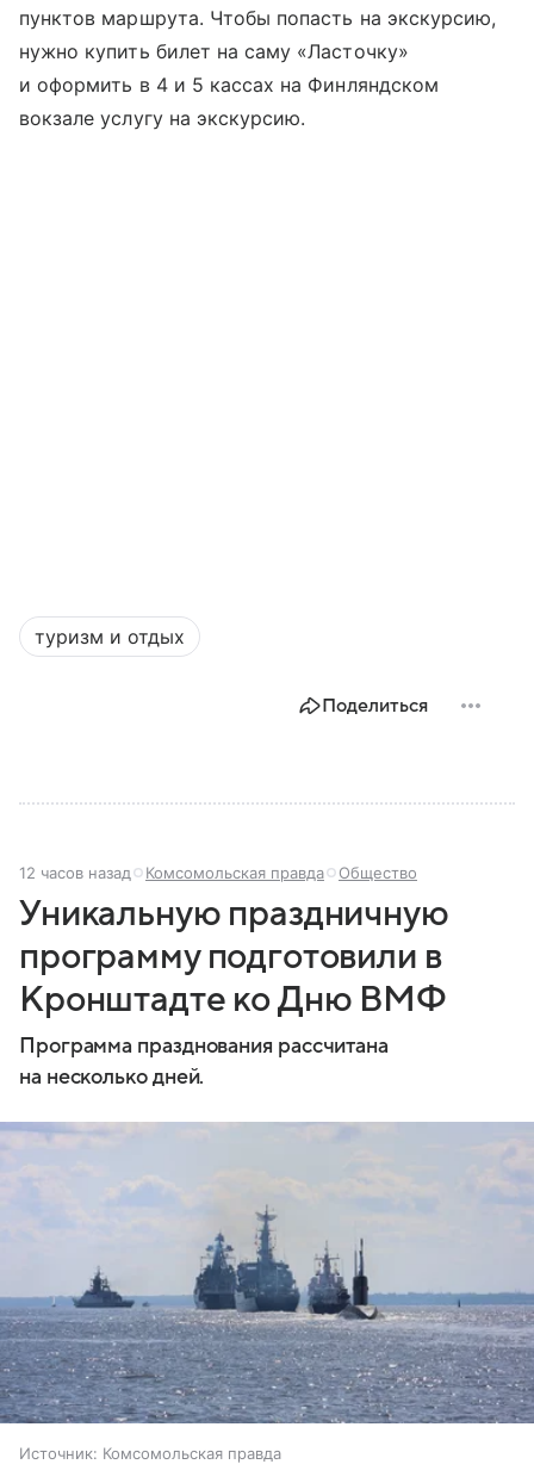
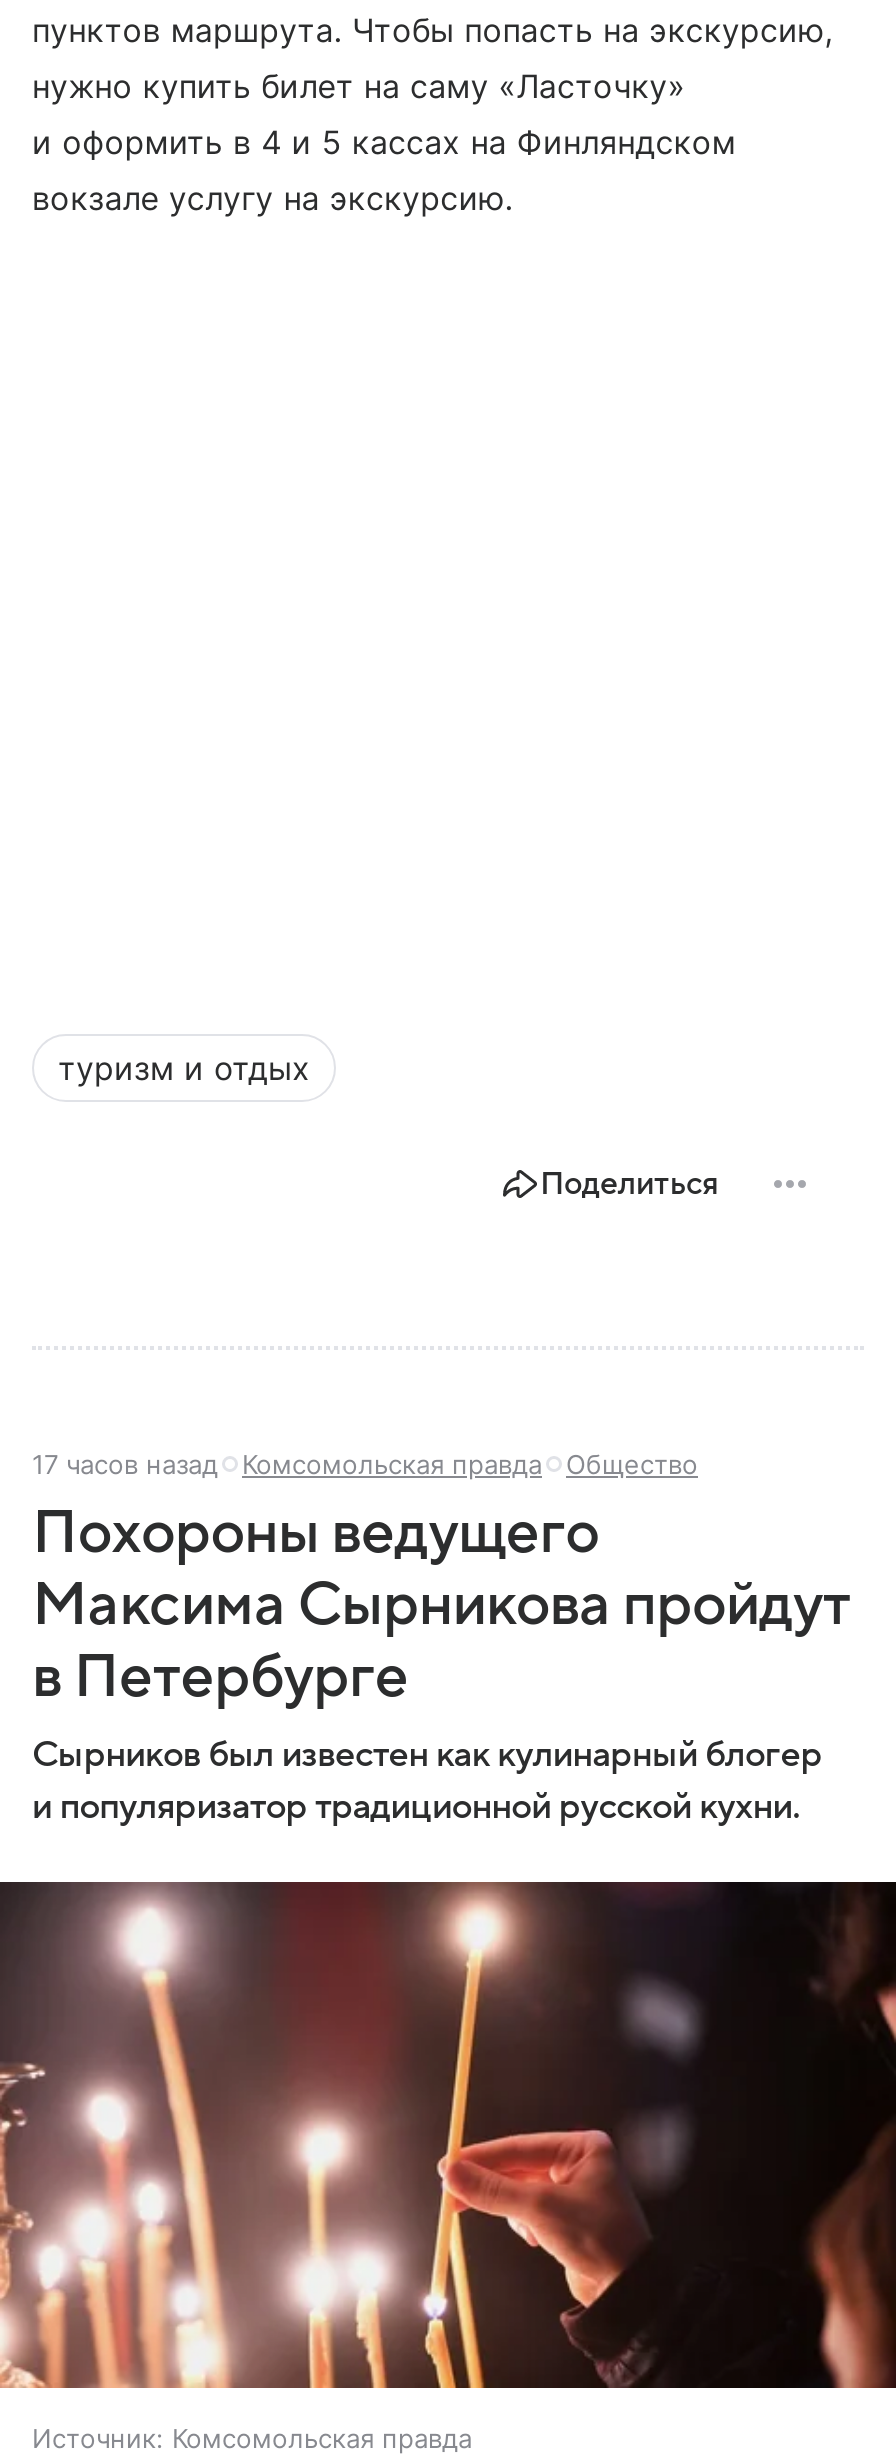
[19,863,417,882] 12 часов назад Комсомольская правда Общество -> [32,1448,698,1480] 17 часов назад Комсомольская правда Общество
[19,894,449,1088] Уникальную праздничную | программу подготовили в | Кронштадте ко Дню ВМФ | Программа празднования рассчитана | на несколько дней. -> [32,1500,849,1826] Похороны ведущего | Максима Сырникова пройдут | в Петербурге | Сырников был известен как кулинарный блогер | и популяризатор традиционной русской кухни.
[4,1122,530,1425] [image] -> [6,1880,890,2390] [image]

